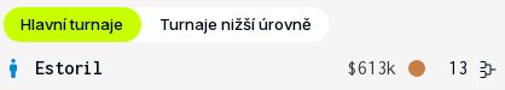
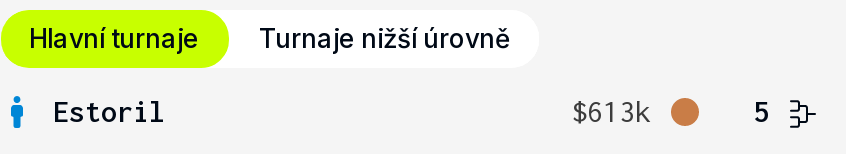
[448,58,468,78] 13 -> [753,94,769,128] 5

